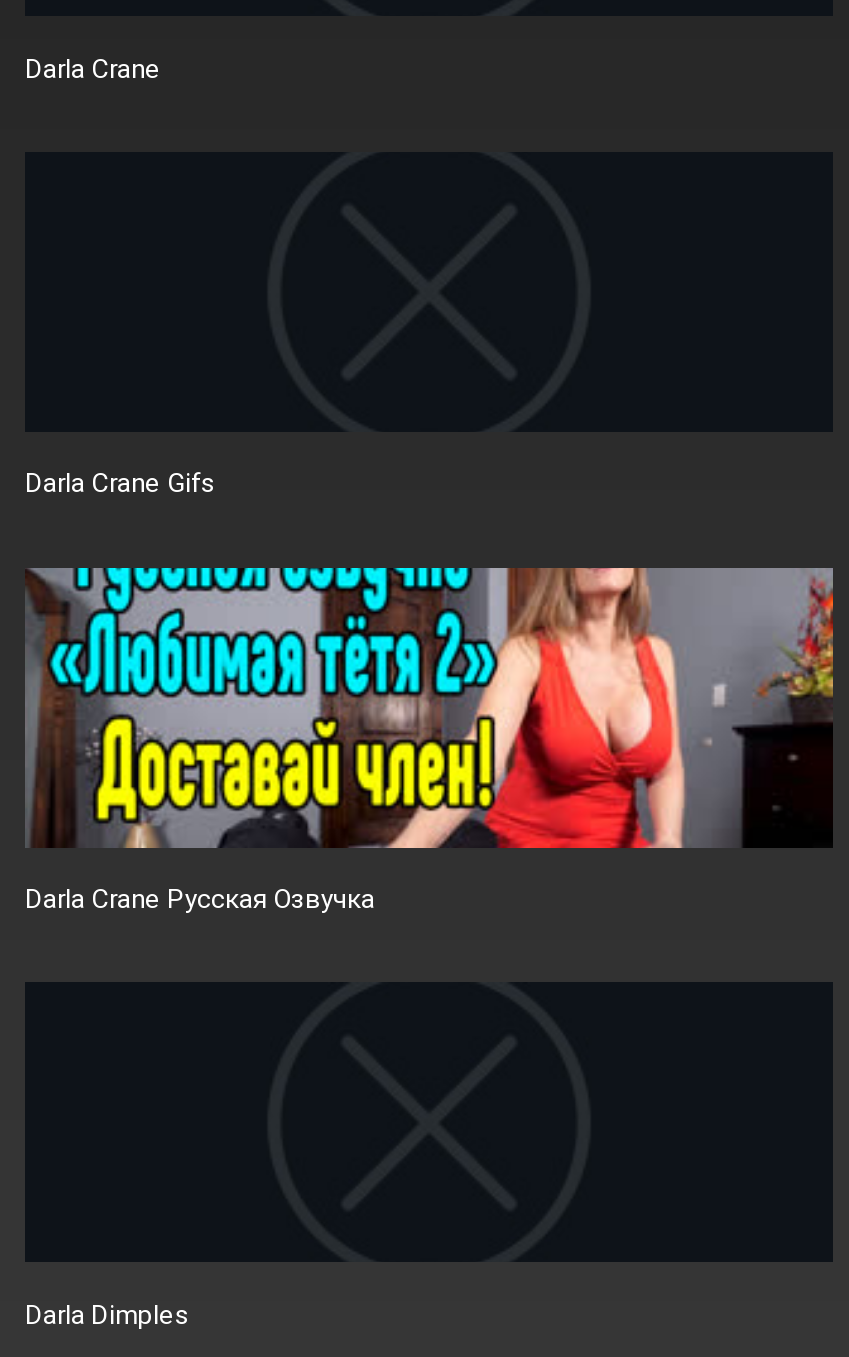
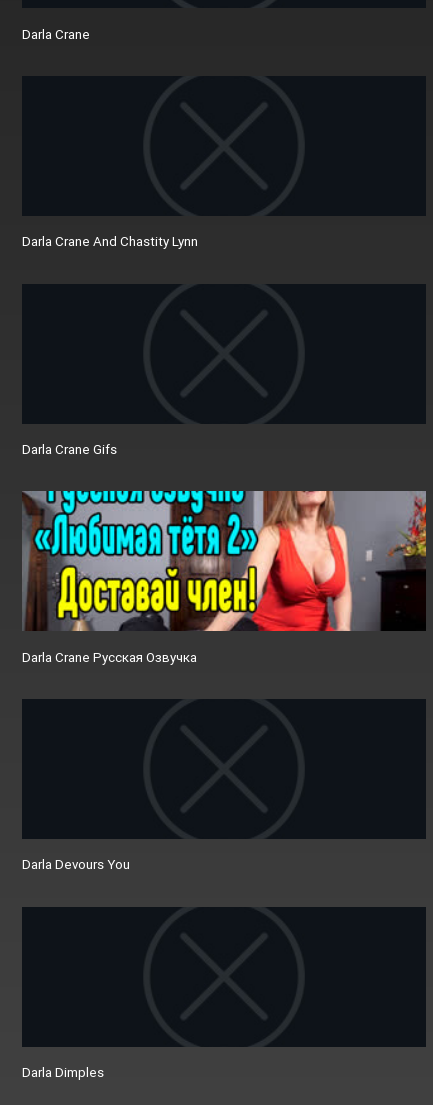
none -> [22,233,198,250] Darla Crane And Chastity Lynn
none -> [22,856,130,873] Darla Devours You

